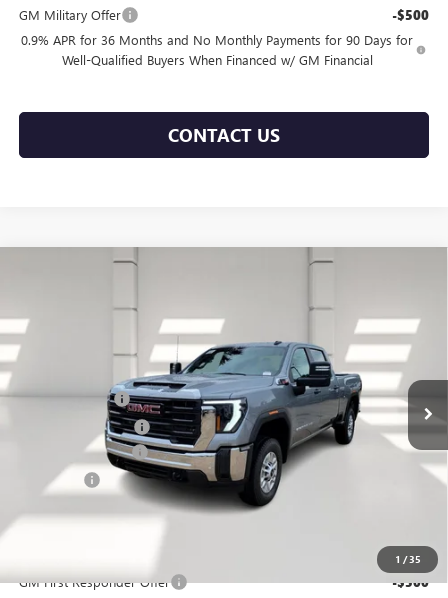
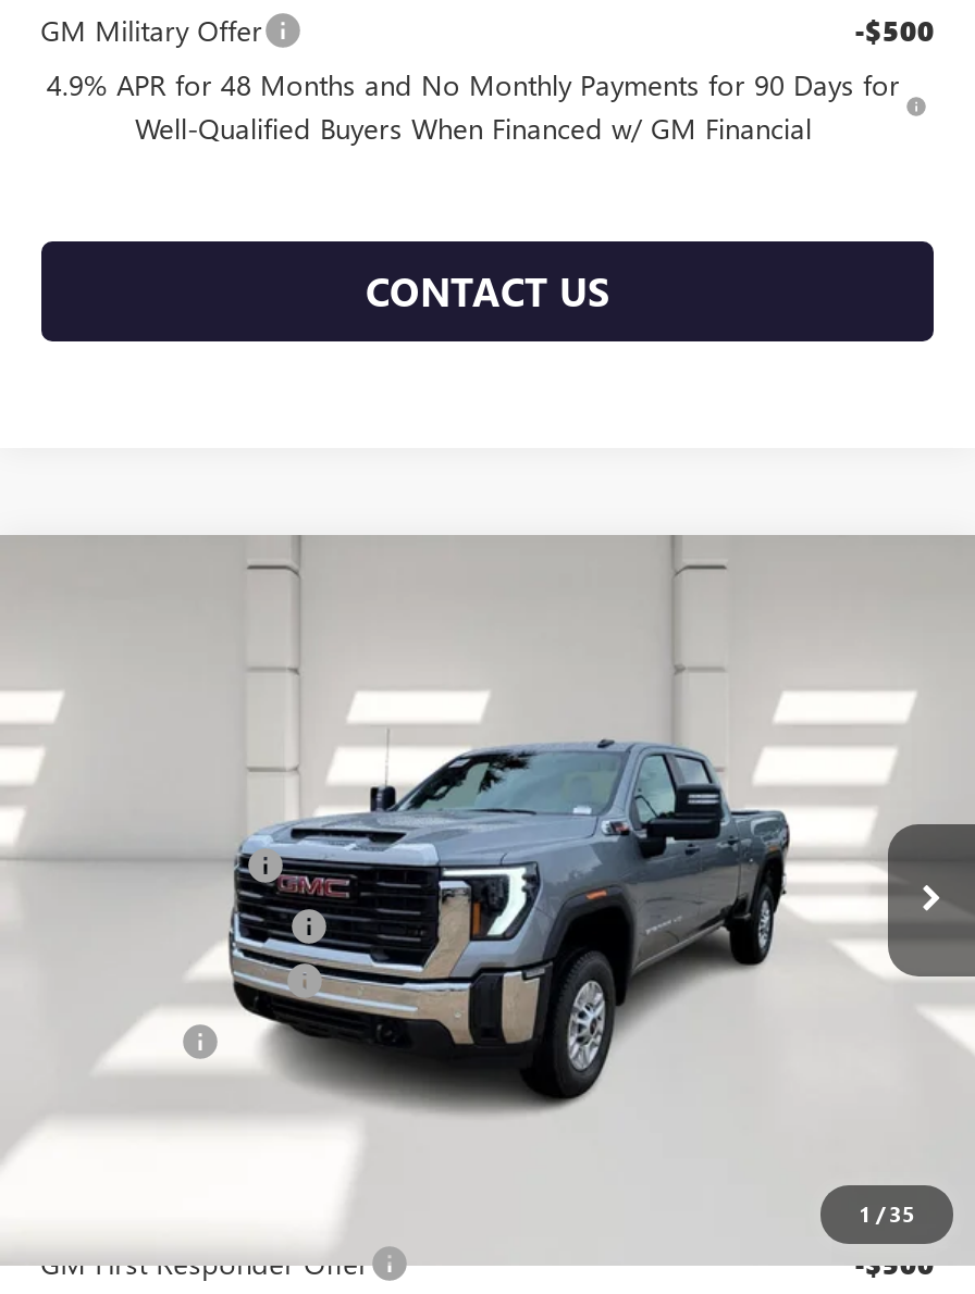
[21,31,413,48] 0.9% APR for 36 Months and No Monthly Payments for 90 Days for -> [47,66,900,103] 4.9% APR for 48 Months and No Monthly Payments for 90 Days for

